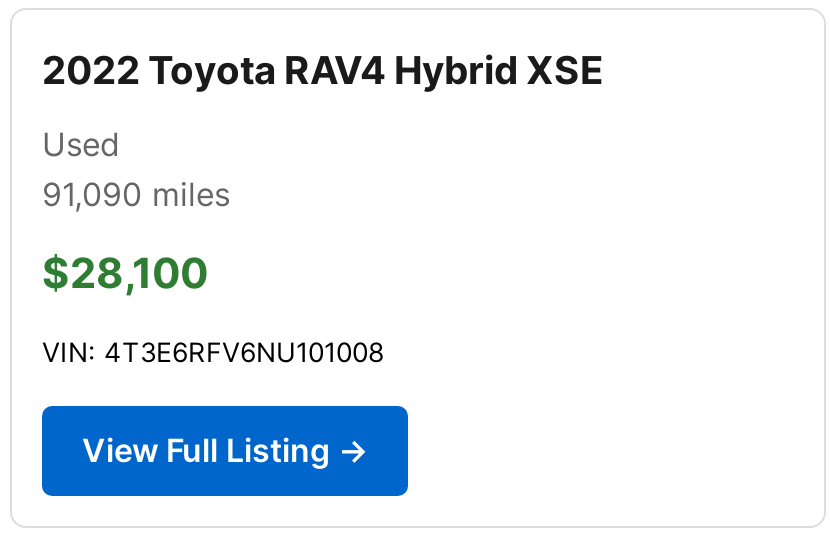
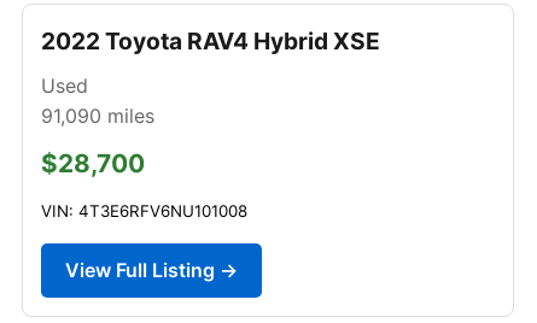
[42,248,208,298] $28,100 -> [41,148,145,178] $28,700

